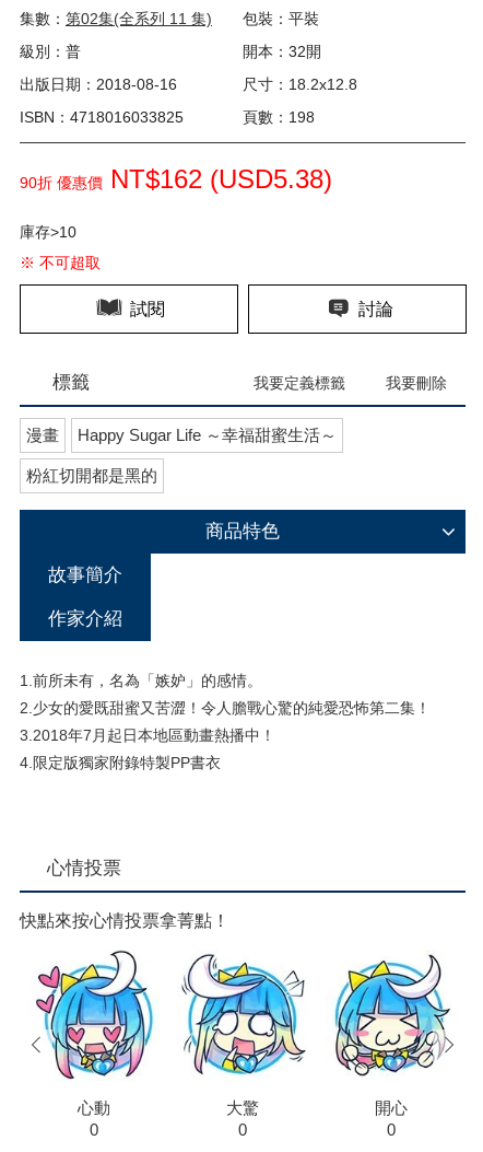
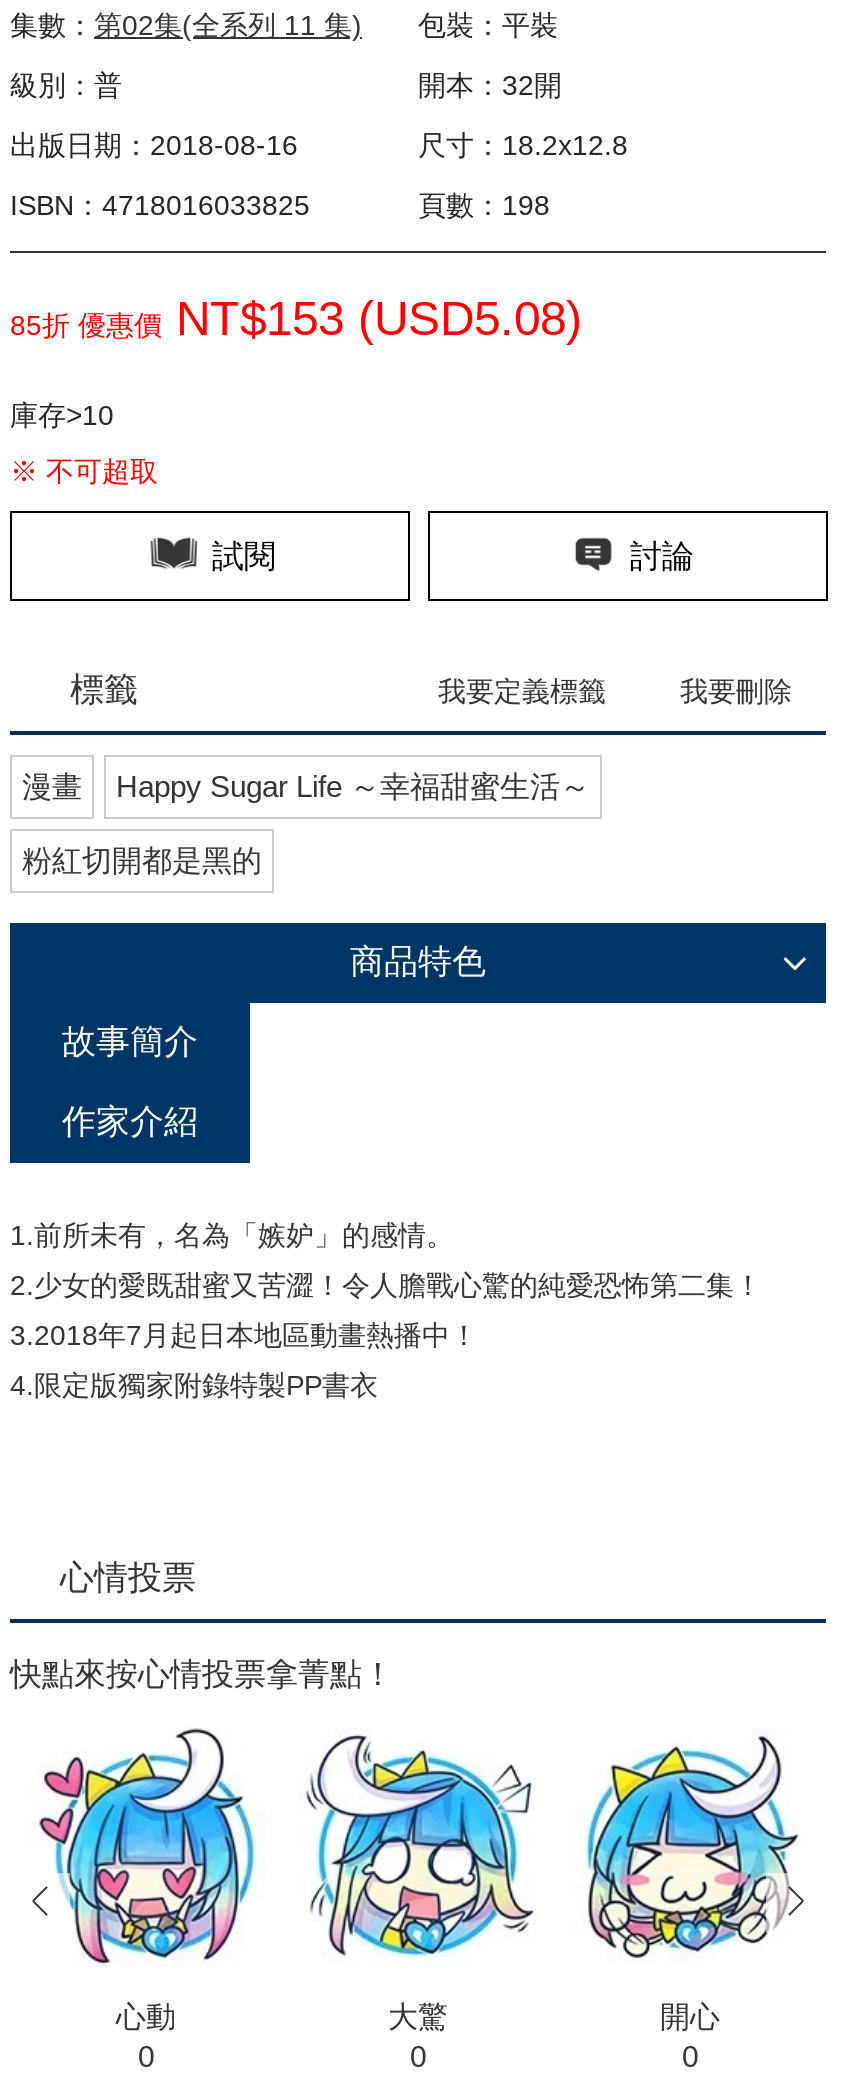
[20,164,332,194] 90折 優惠價NT$162 (USD5.38) -> [10,291,582,345] 85折 優惠價NT$153 (USD5.08)

